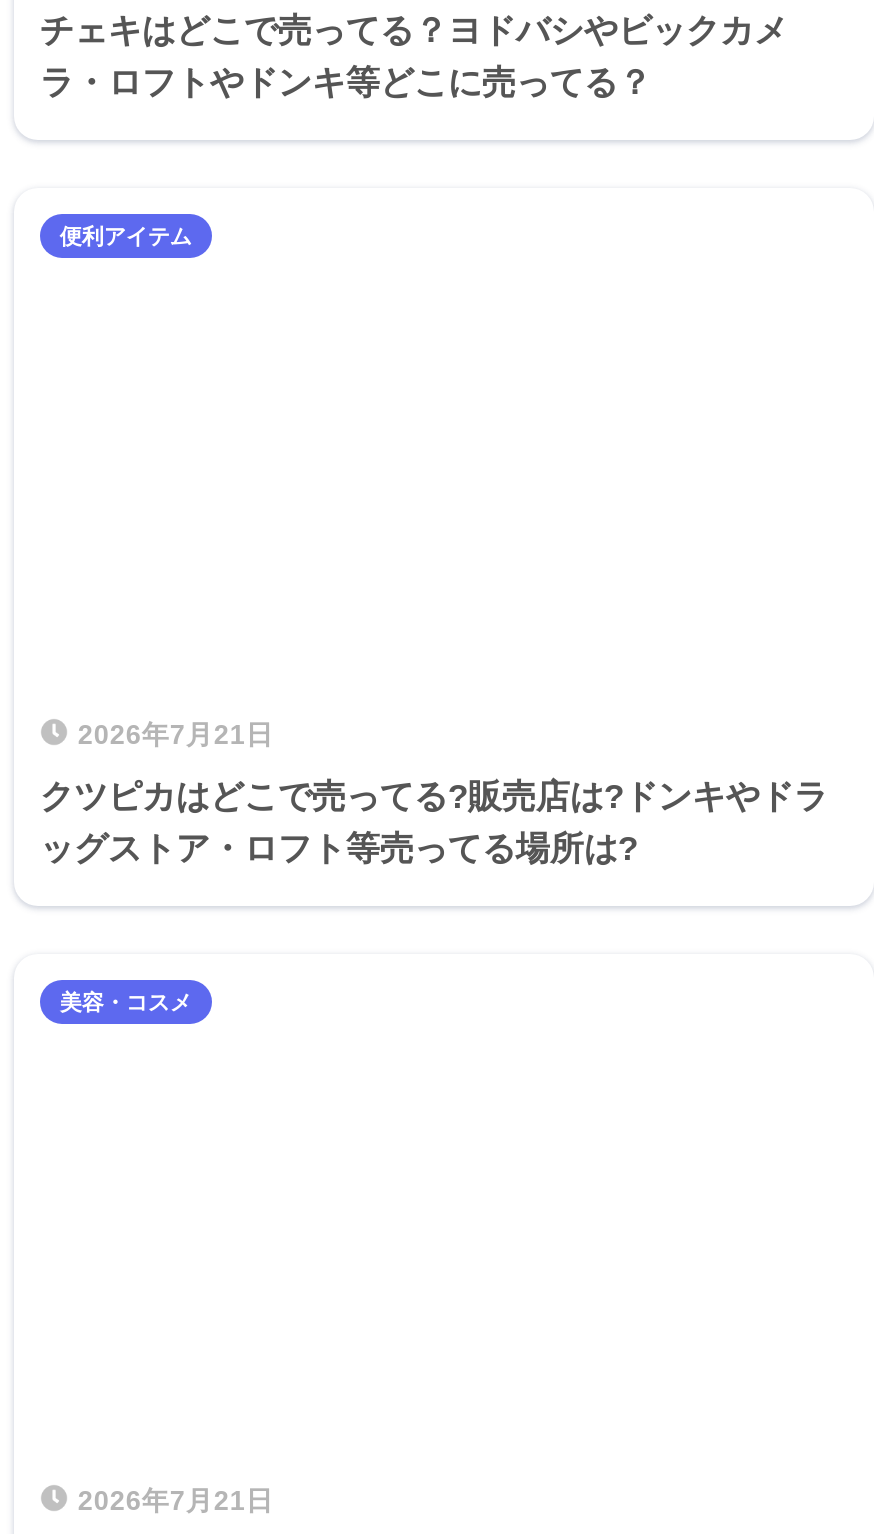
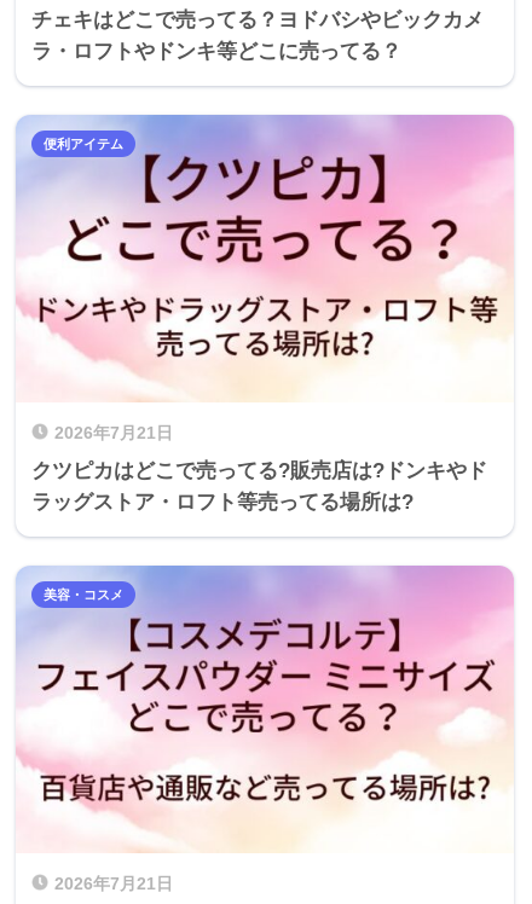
none -> [16,114,515,402] [image]
none -> [16,564,515,853] [image]

